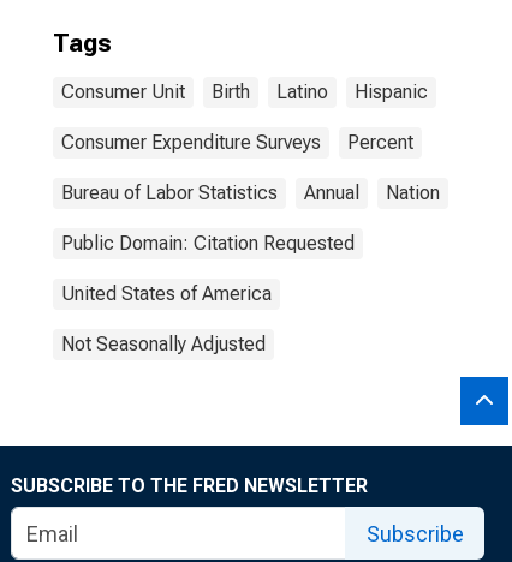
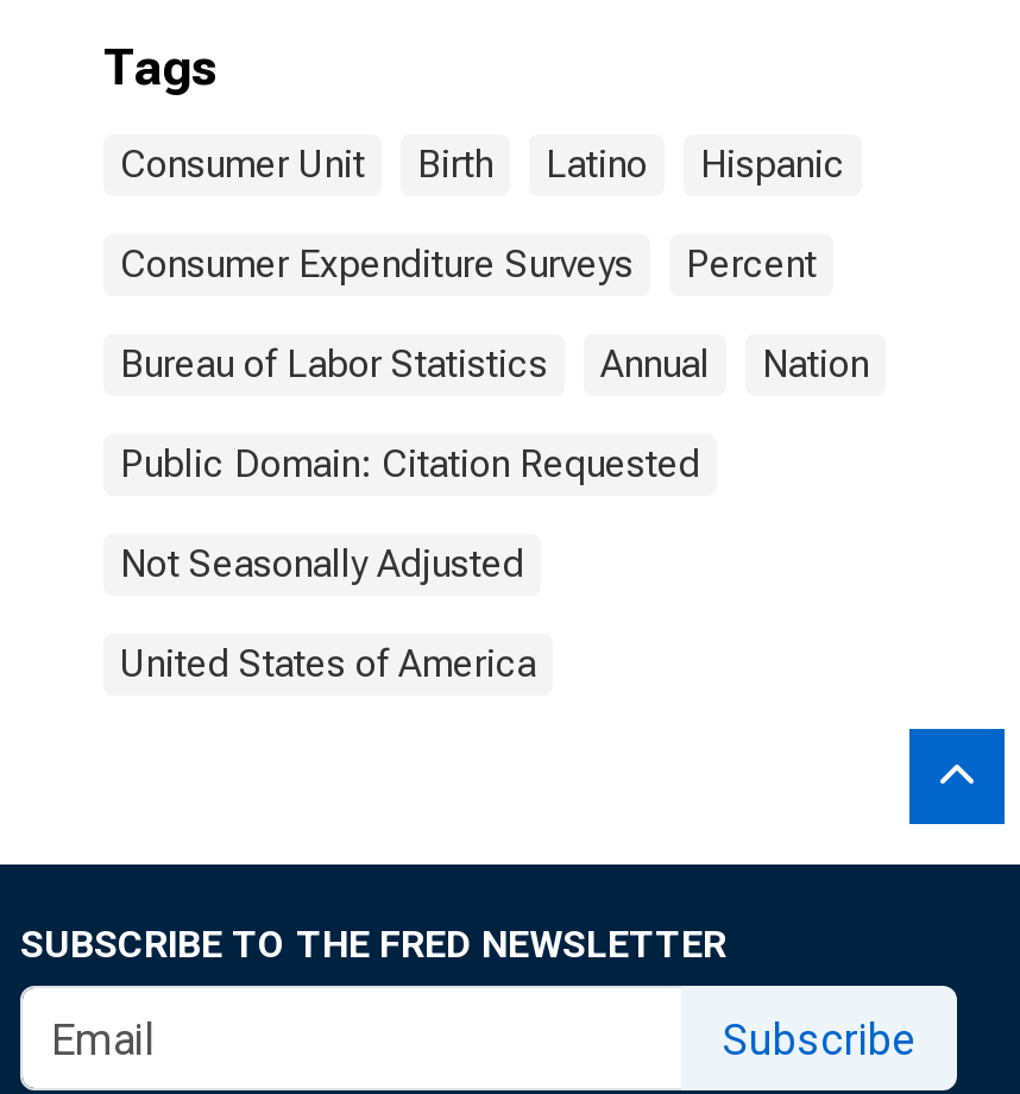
moved [61,282,272,305] -> [120,641,536,686]: United States of America
moved [61,333,266,355] -> [120,541,524,586]: Not Seasonally Adjusted

